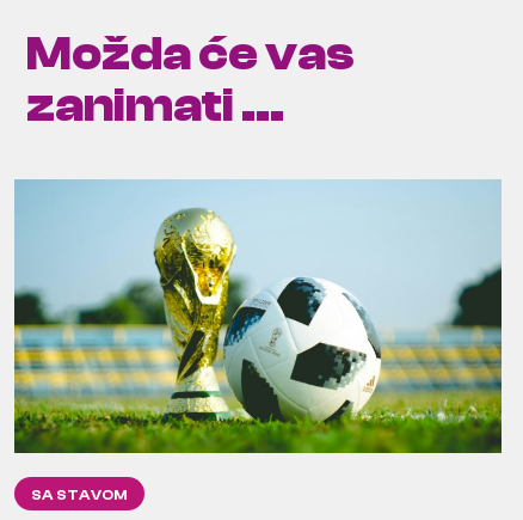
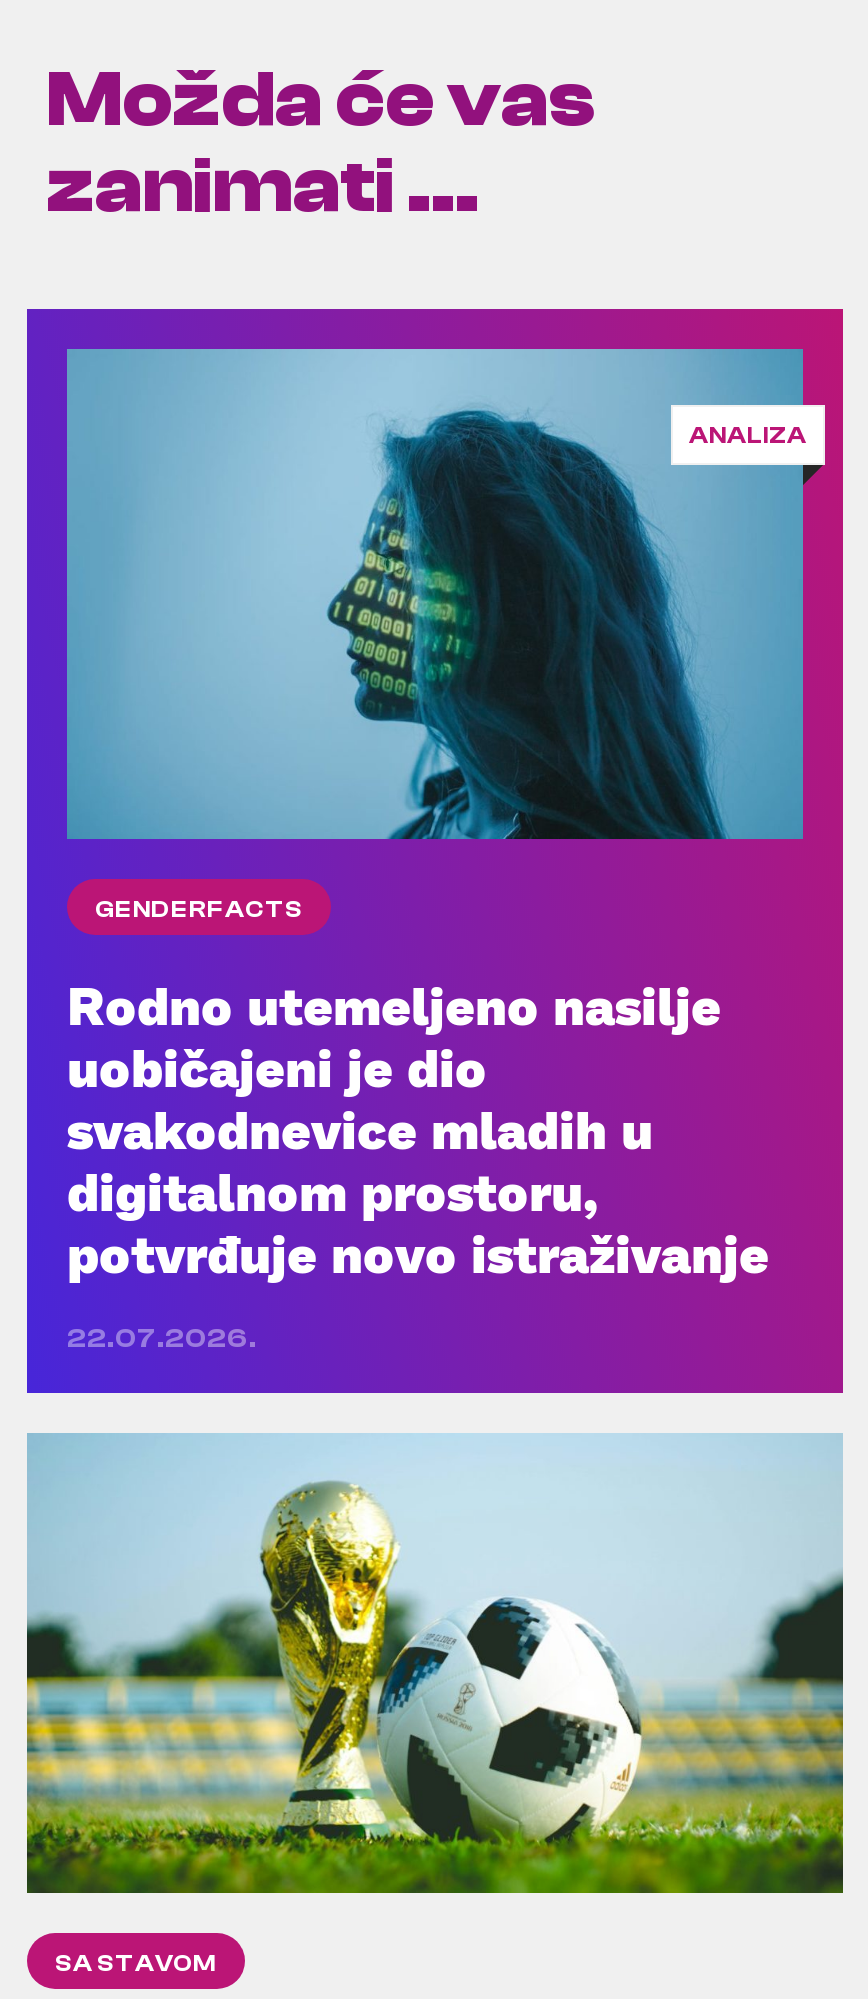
none -> [25,307,845,1395] [image] | ANALIZA
none -> [67,895,769,1355] GENDERFACTS | Rodno utemeljeno nasilje | uobičajeni je dio | svakodnevice mladih u | digitalnom prostoru, | potvrđuje novo istraživanje | 22.07.2026.

